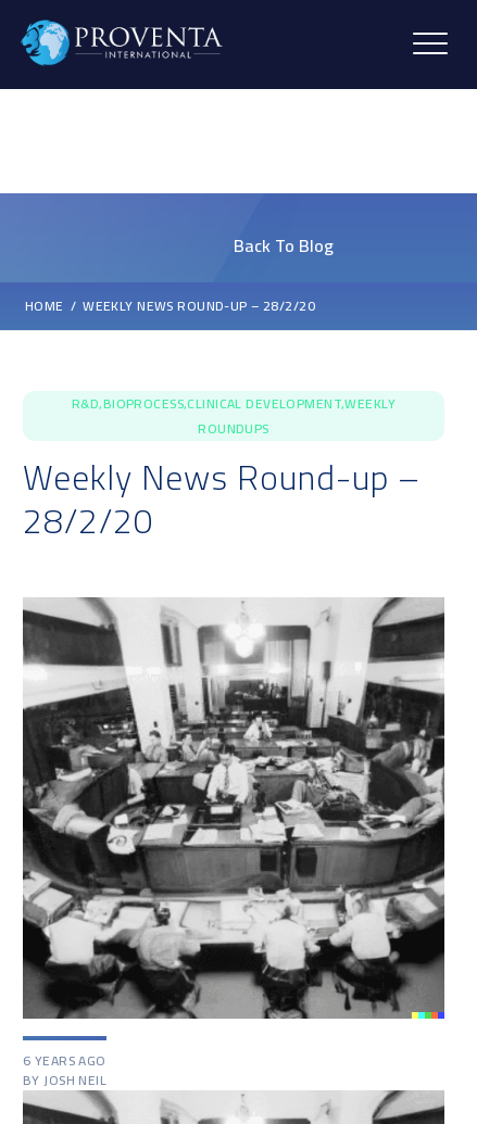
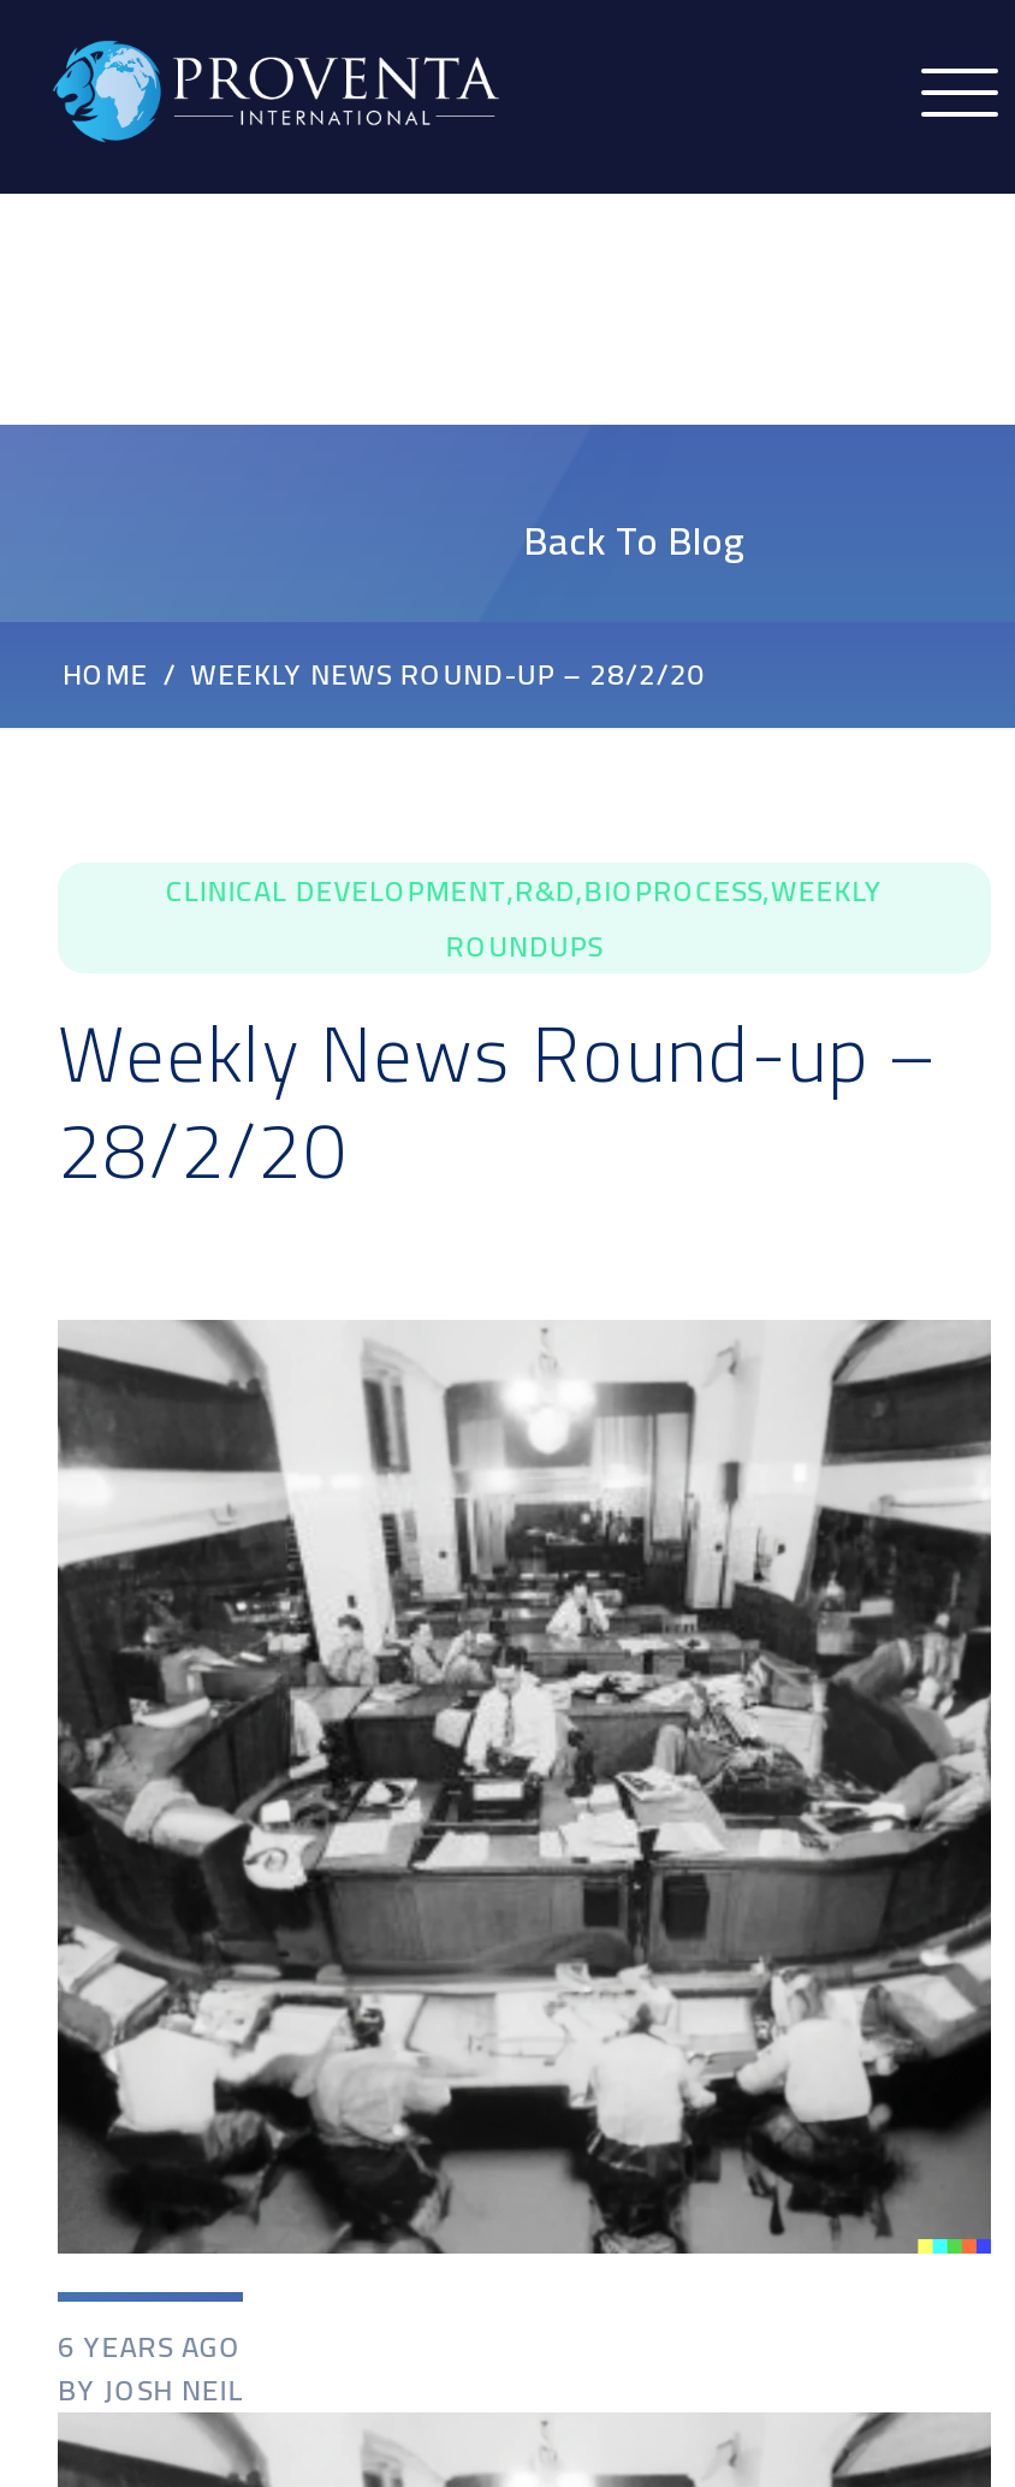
[72,391,396,416] R&D,BIOPROCESS,CLINICAL DEVELOPMENT,WEEKLY -> [166,862,883,918] CLINICAL DEVELOPMENT,R&D,BIOPROCESS,WEEKLY

